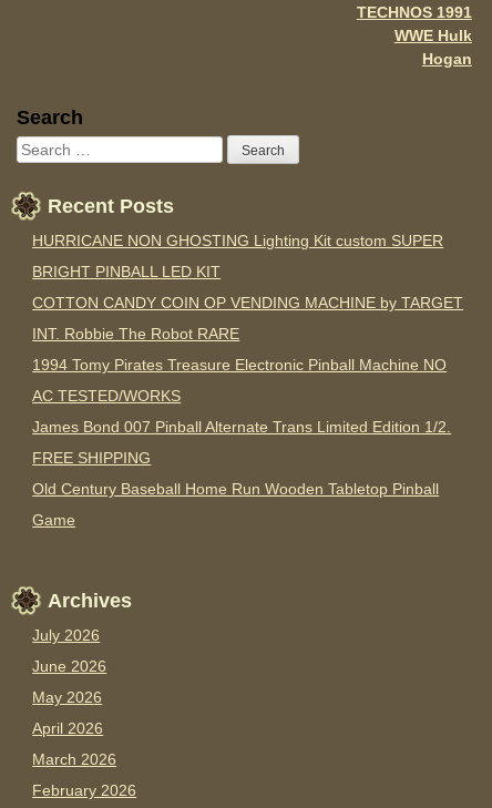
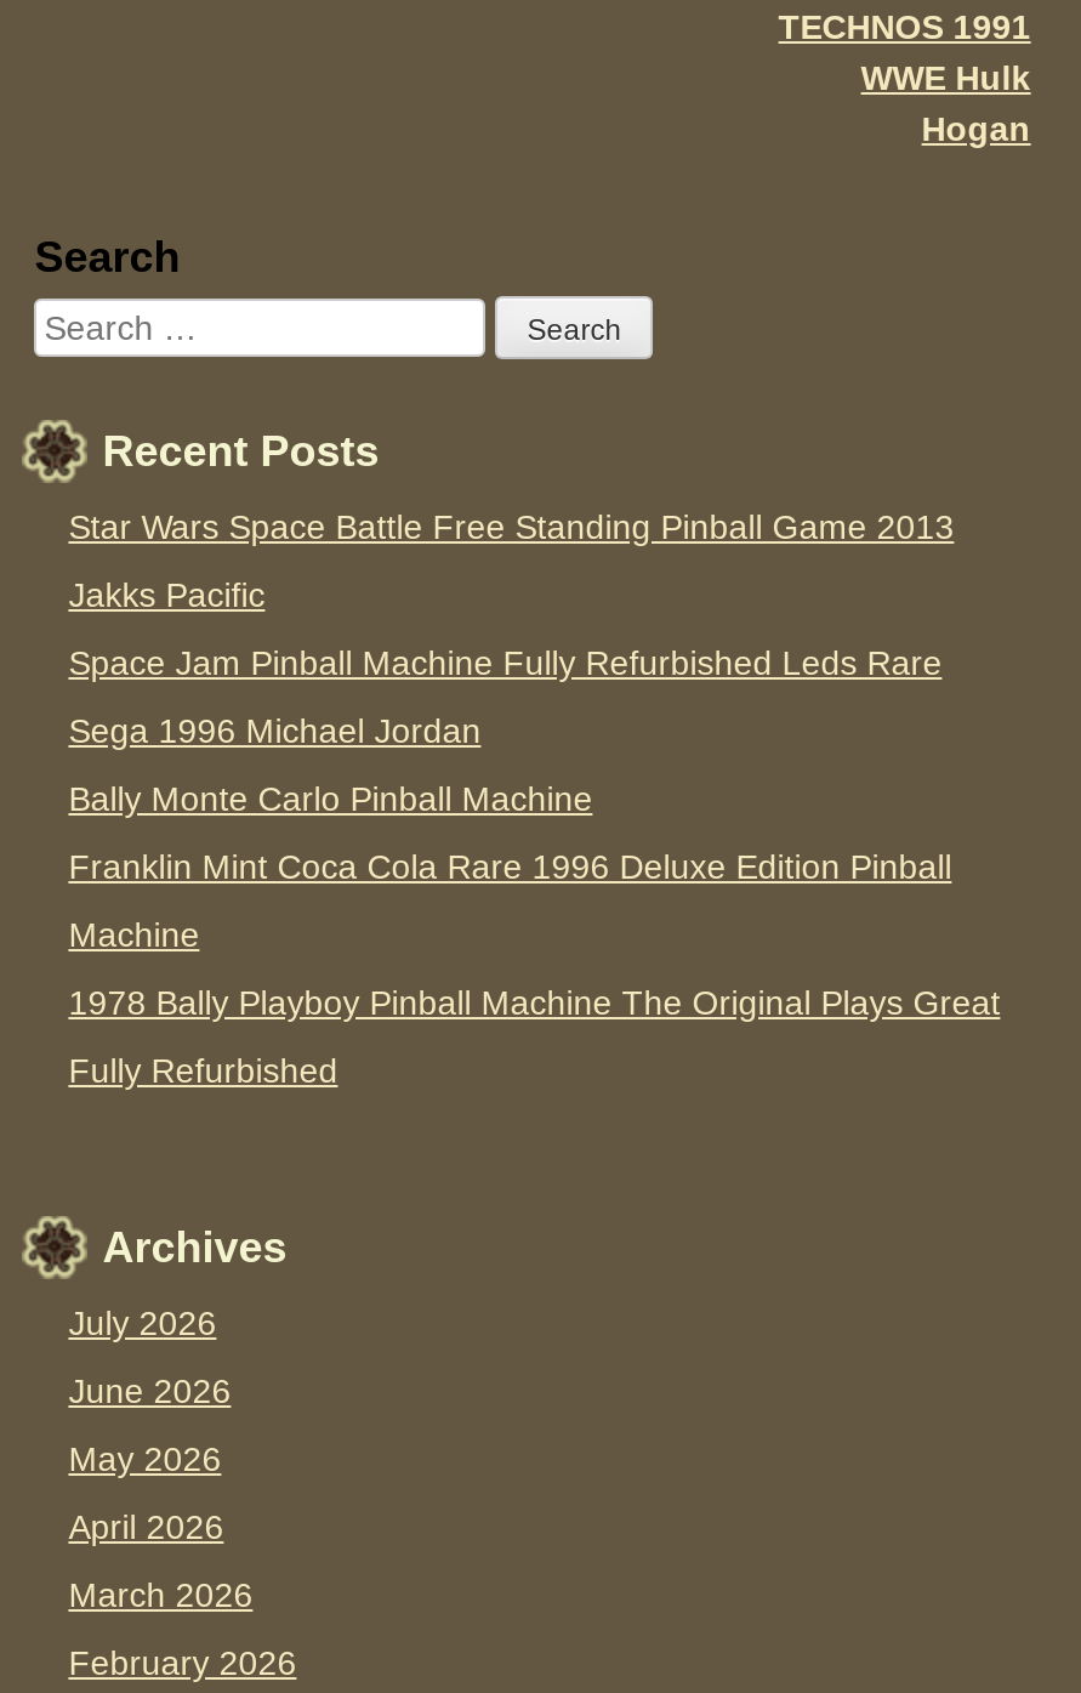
[32,232,463,529] HURRICANE NON GHOSTING Lighting Kit custom SUPER | BRIGHT PINBALL LED KIT | COTTON CANDY COIN OP VENDING MACHINE by TARGET | INT. Robbie The Robot RARE | 1994 Tomy Pirates Treasure Electronic Pinball Machine NO | AC TESTED/WORKS | James Bond 007 Pinball Alternate Trans Limited Edition 1/2. | FREE SHIPPING | Old Century Baseball Home Run Wooden Tabletop Pinball | Game -> [68,508,1000,1090] Star Wars Space Battle Free Standing Pinball Game 2013 | Jakks Pacific | Space Jam Pinball Machine Fully Refurbished Leds Rare | Sega 1996 Michael Jordan | Bally Monte Carlo Pinball Machine | Franklin Mint Coca Cola Rare 1996 Deluxe Edition Pinball | Machine | 1978 Bally Playboy Pinball Machine The Original Plays Great | Fully Refurbished

